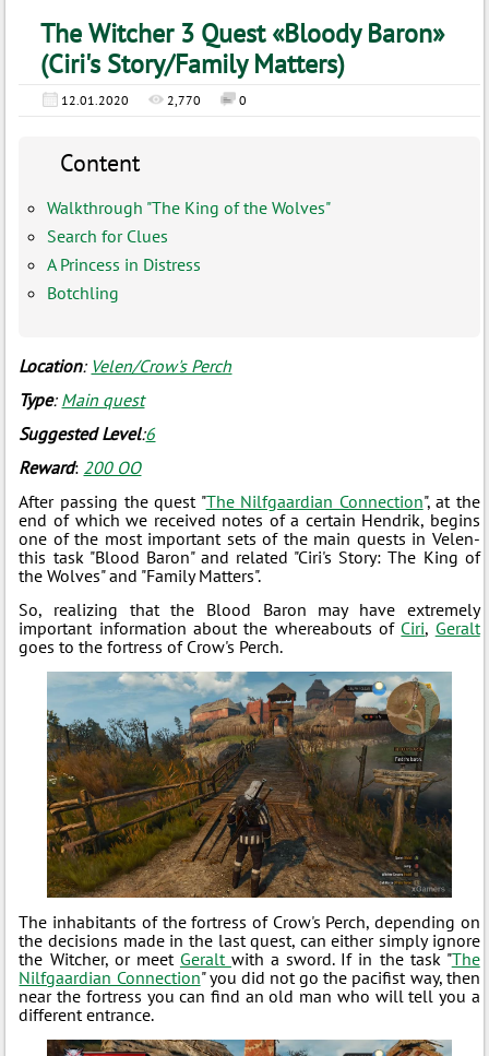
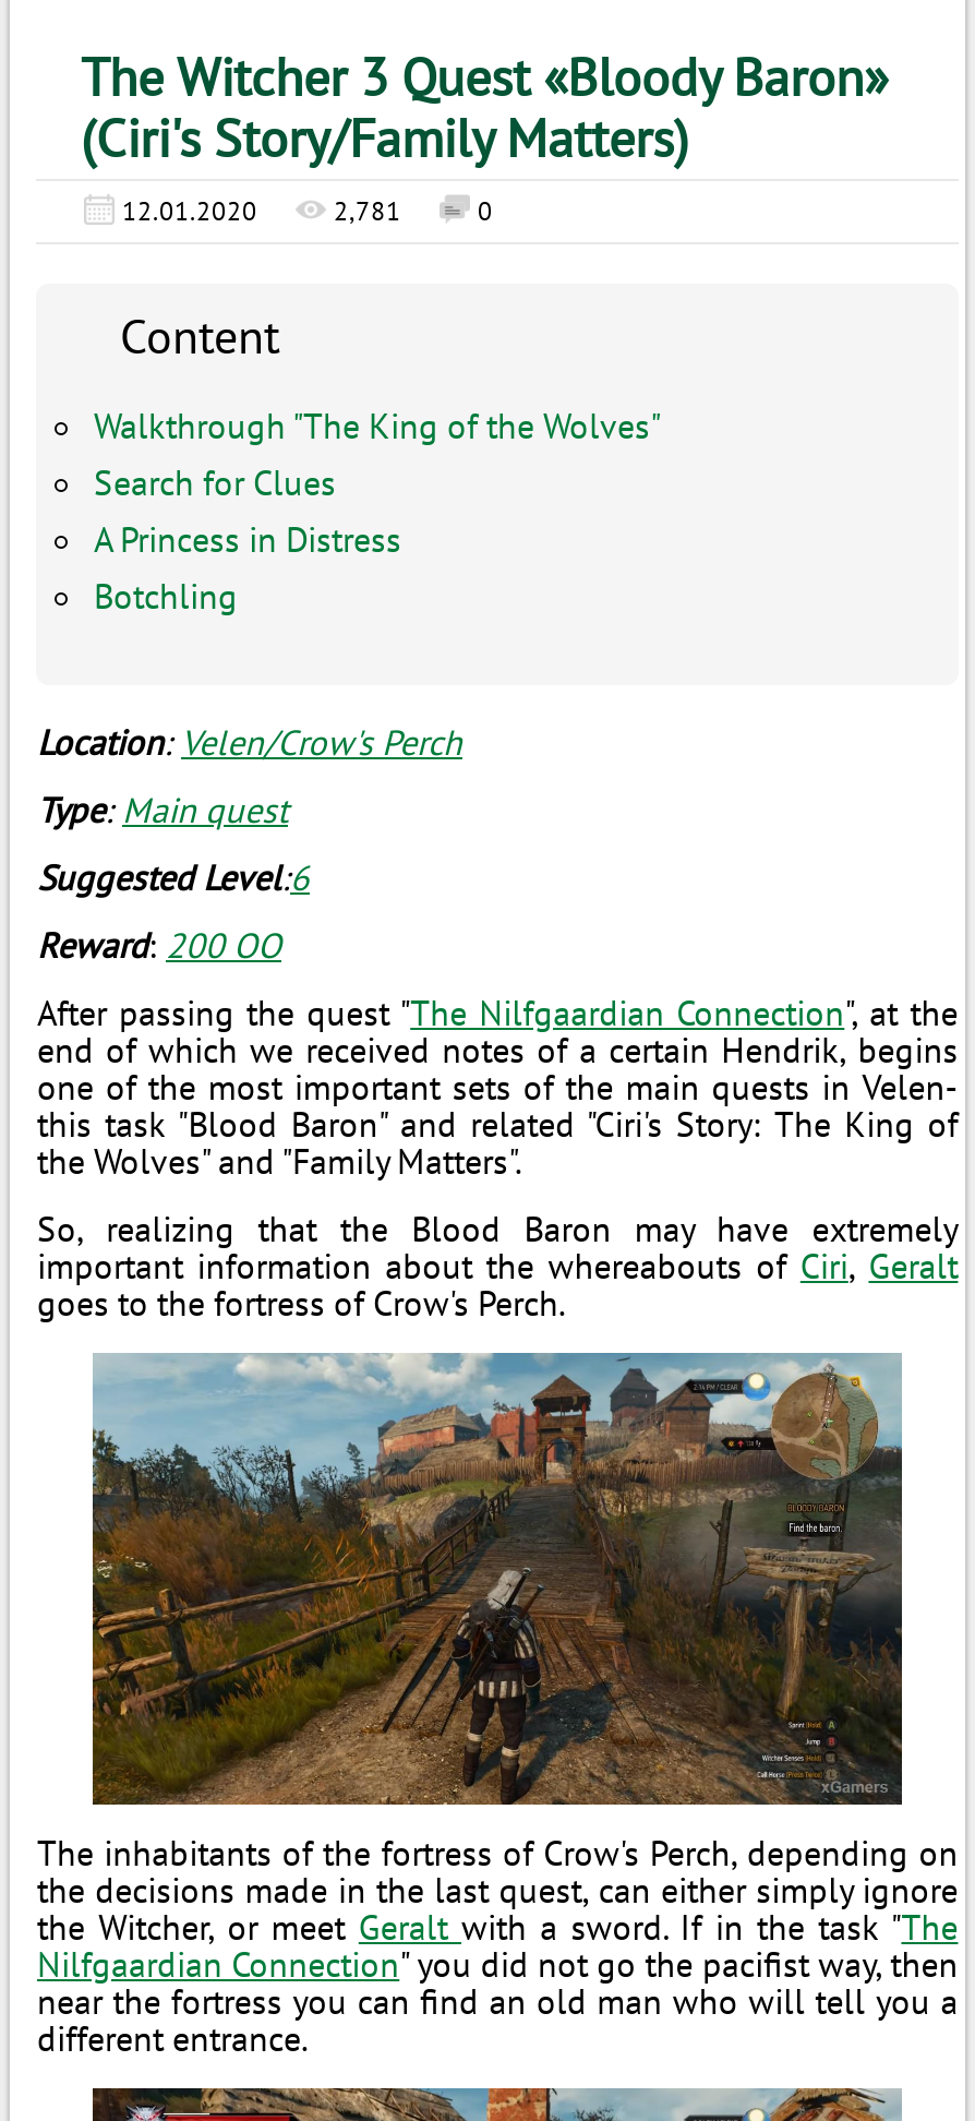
[168,92,201,108] 2,770 -> [334,194,401,227] 2,781

